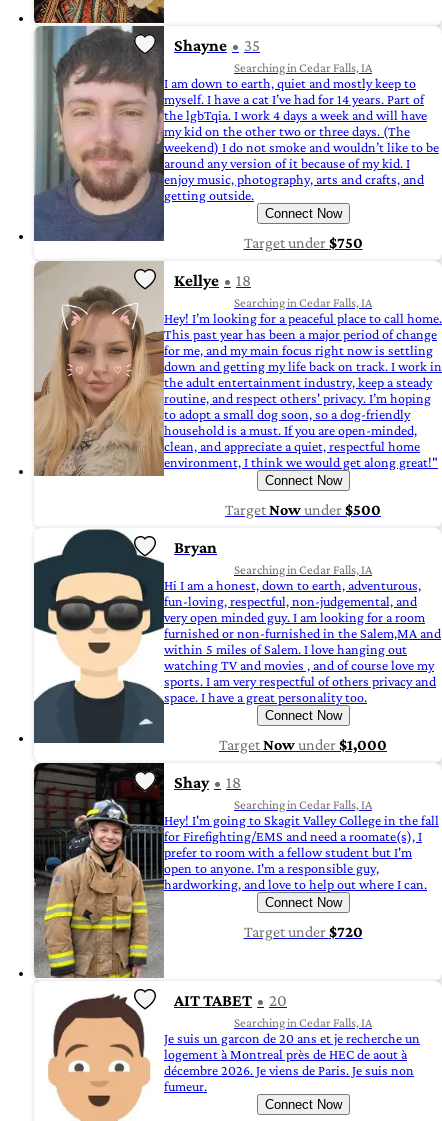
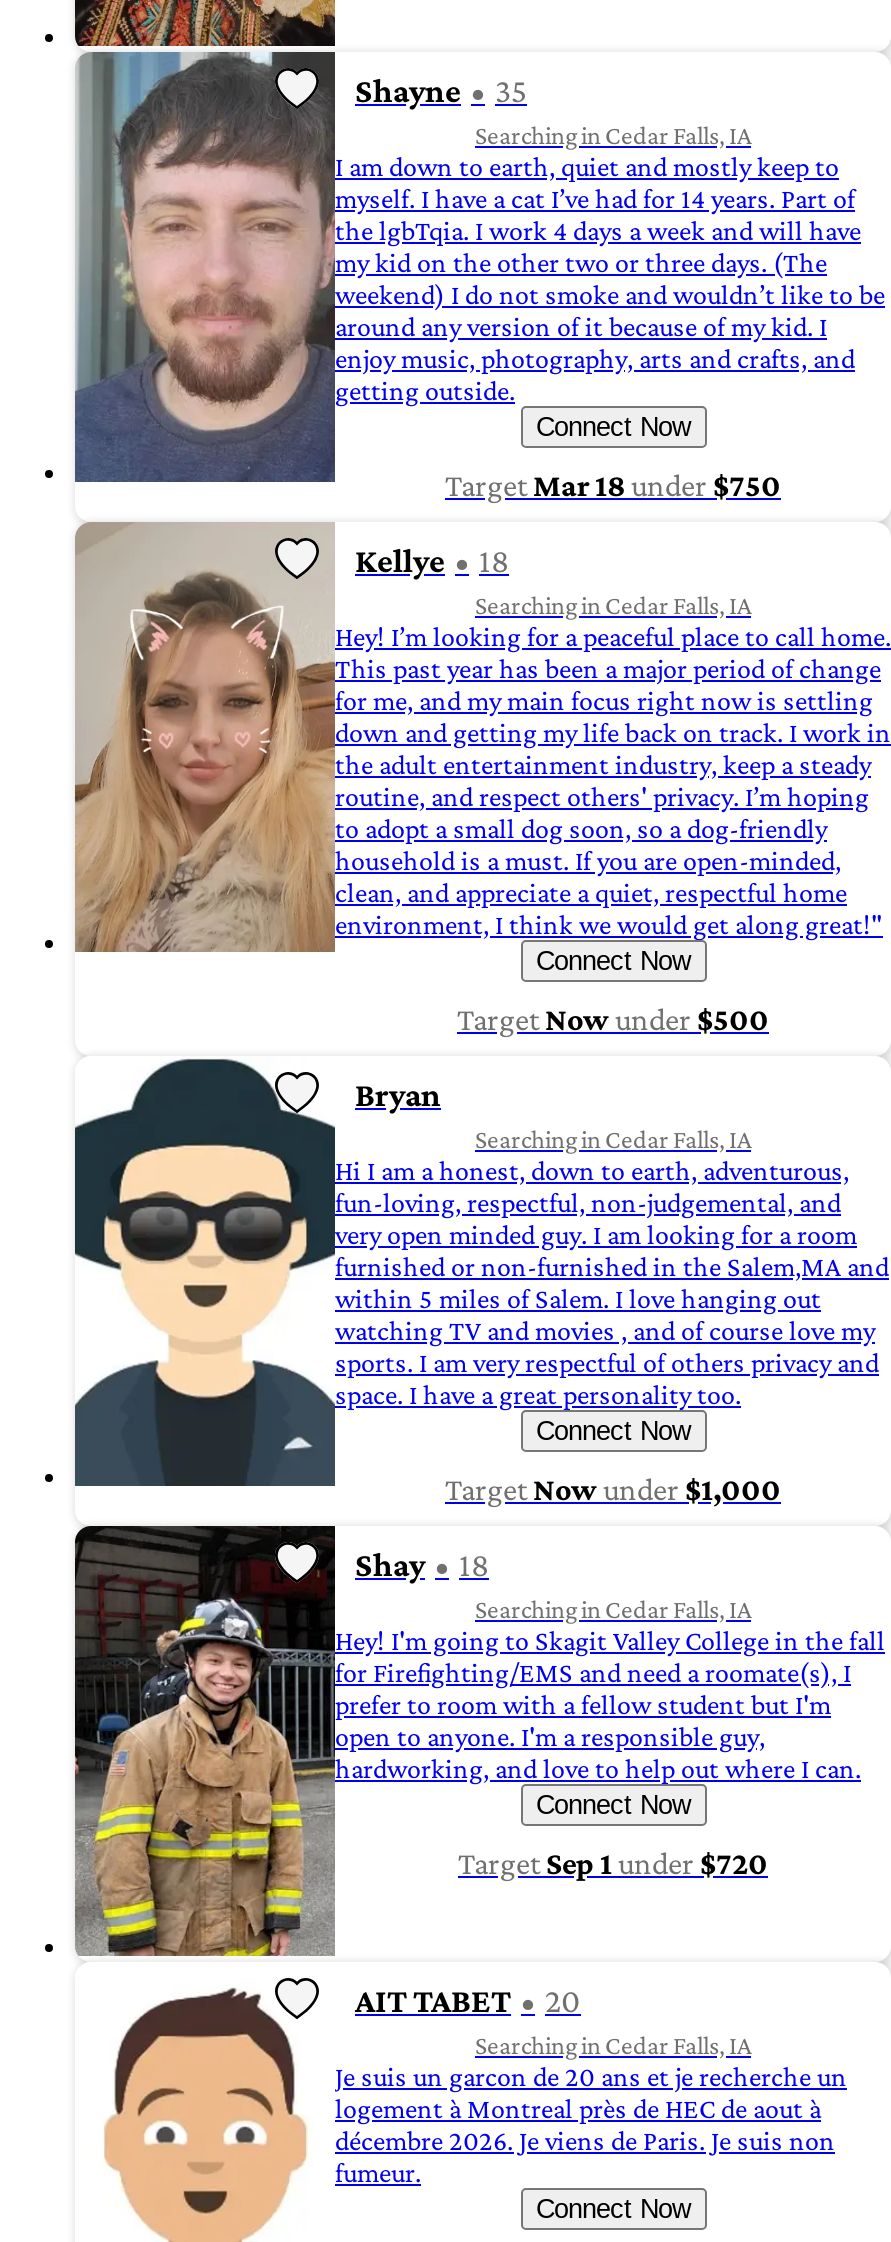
[243,234,362,251] Target under $750 -> [445,469,781,503] Target Mar 18 under $750
[243,923,362,940] Target under $720 -> [458,1847,768,1881] Target Sep 1 under $720

